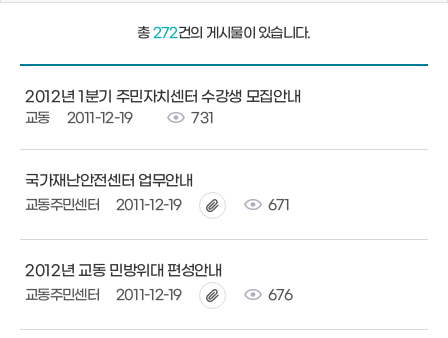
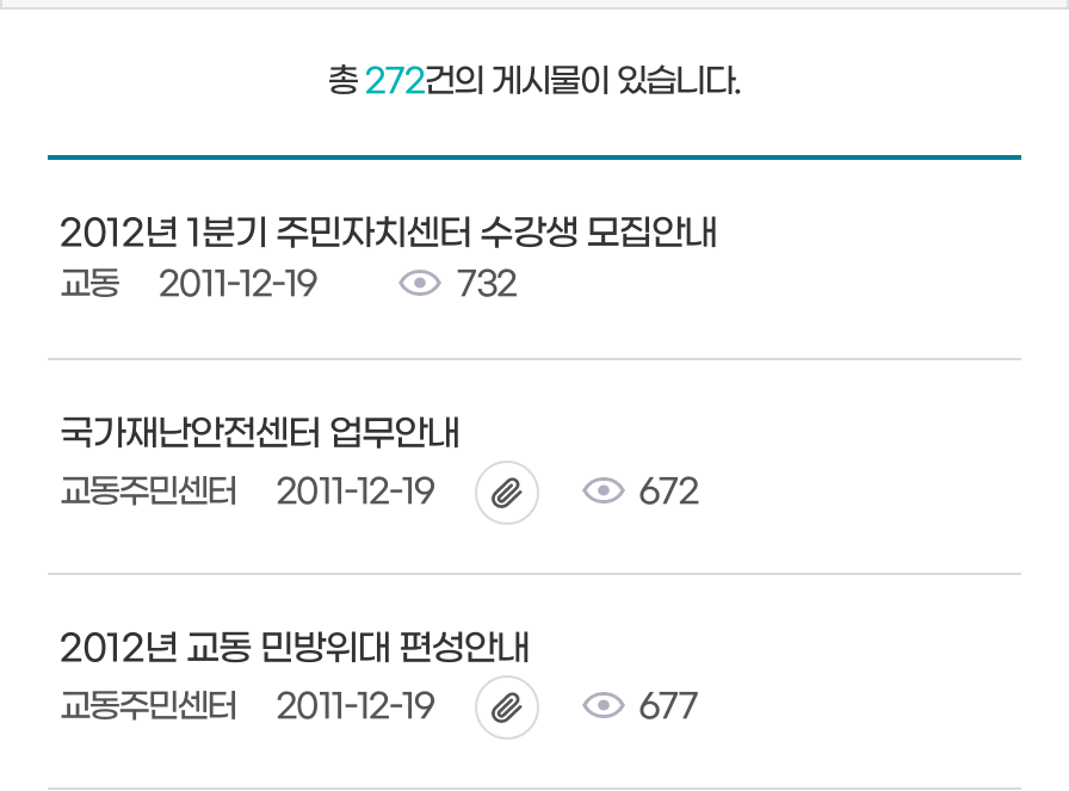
[191,110,213,127] 731 -> [457,265,516,305] 732
[268,197,289,214] 671 -> [639,472,698,513] 672
[268,287,292,304] 676 -> [639,687,698,728] 677

